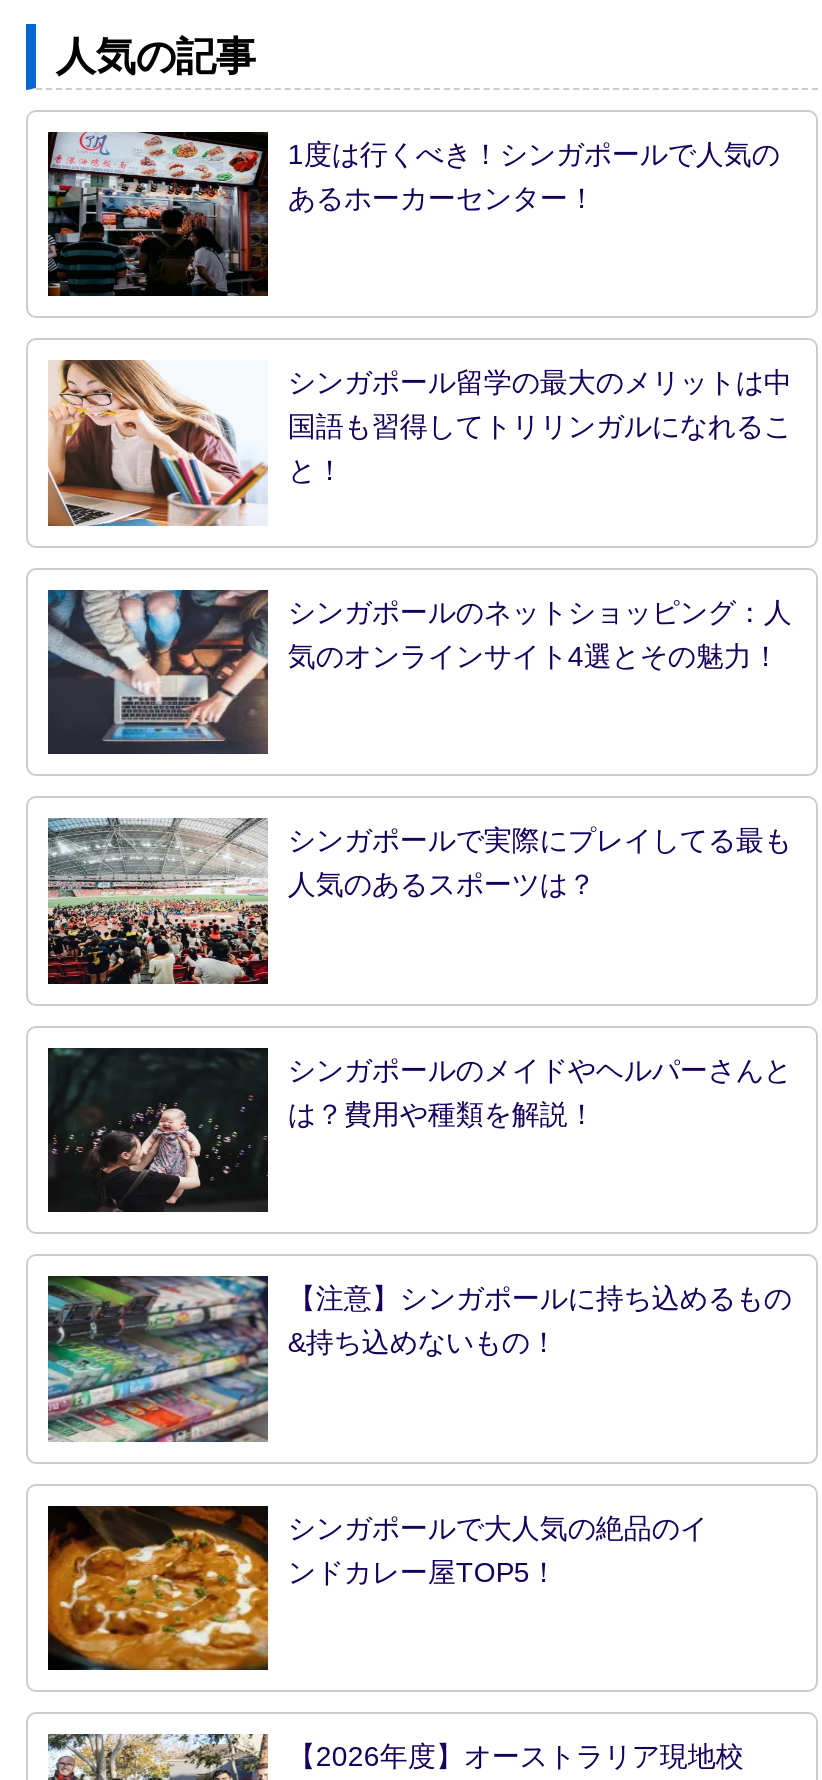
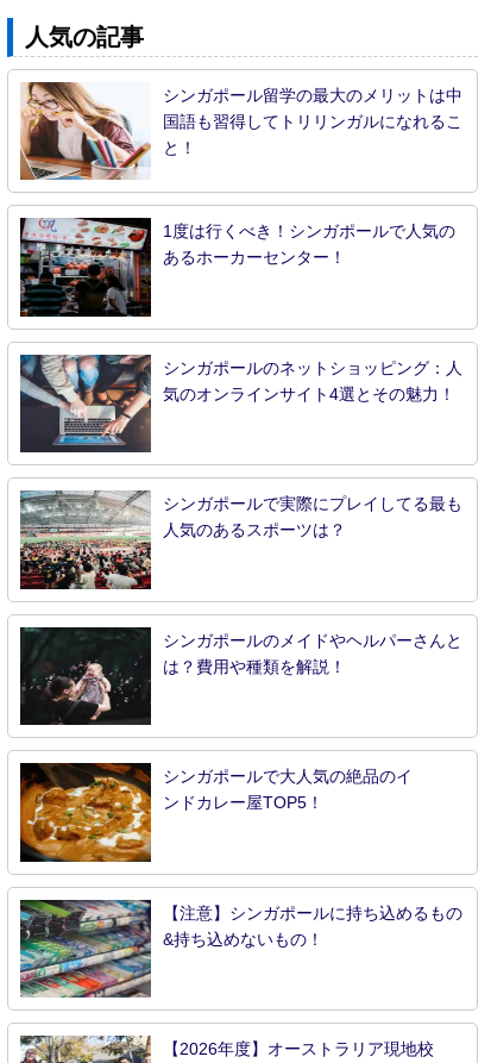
moved [46,130,780,298] -> [19,217,455,317]: [image] | 1度は行くべき！シンガポールで人気の | あるホーカーセンター！
moved [46,356,792,530] -> [19,80,462,183]: [image] | シンガポール留学の最大のメリットは中 | 国語も習得してトリリンガルになれるこ | と！
moved [46,1274,792,1442] -> [19,900,462,999]: [image] | 【注意】シンガポールに持ち込めるもの | &持ち込めないもの！
moved [46,1504,708,1674] -> [19,763,412,864]: [image] | シンガポールで大人気の絶品のイ | ンドカレー屋TOP5！

